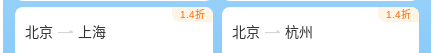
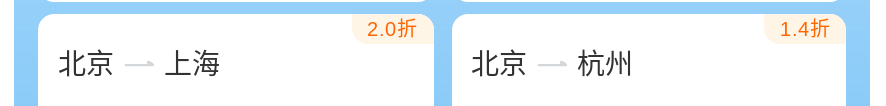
[179,9,204,20] 1.4折 -> [367,18,417,40] 2.0折

